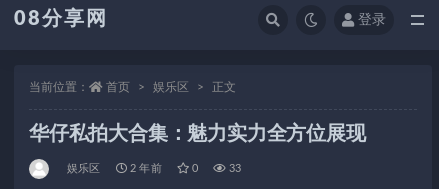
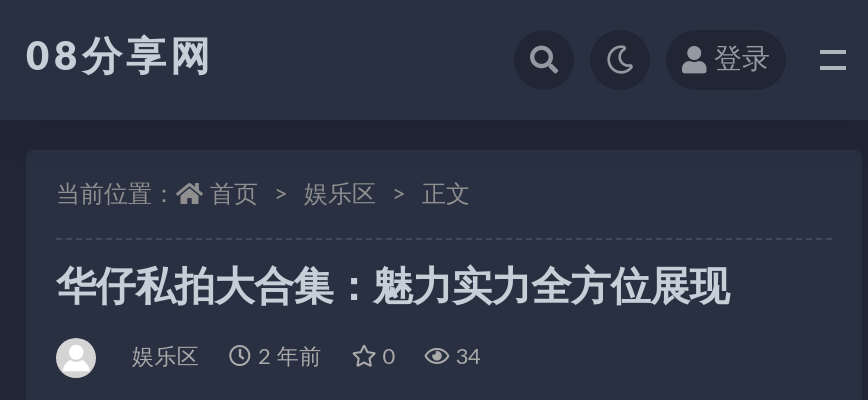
[226,163,241,174] 33 -> [449,346,480,368] 34

